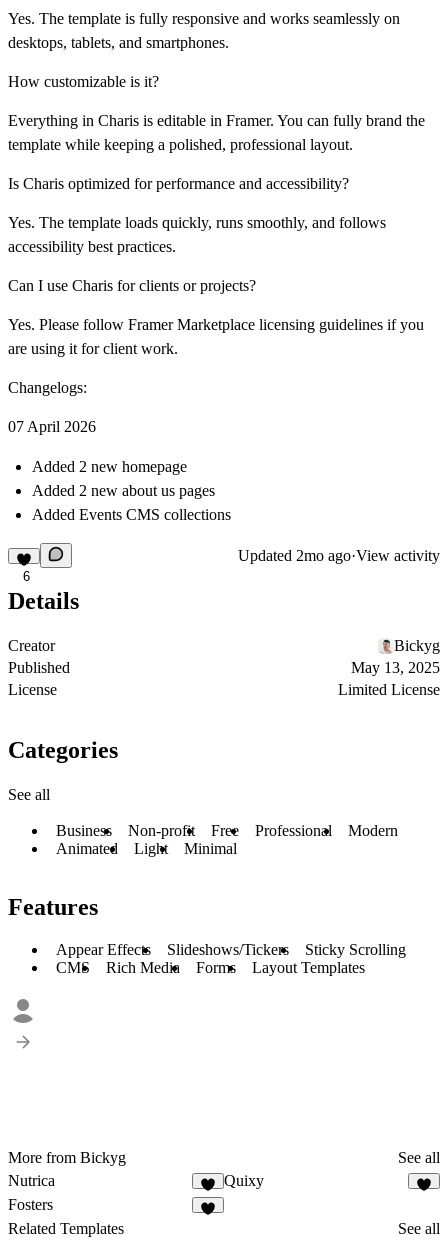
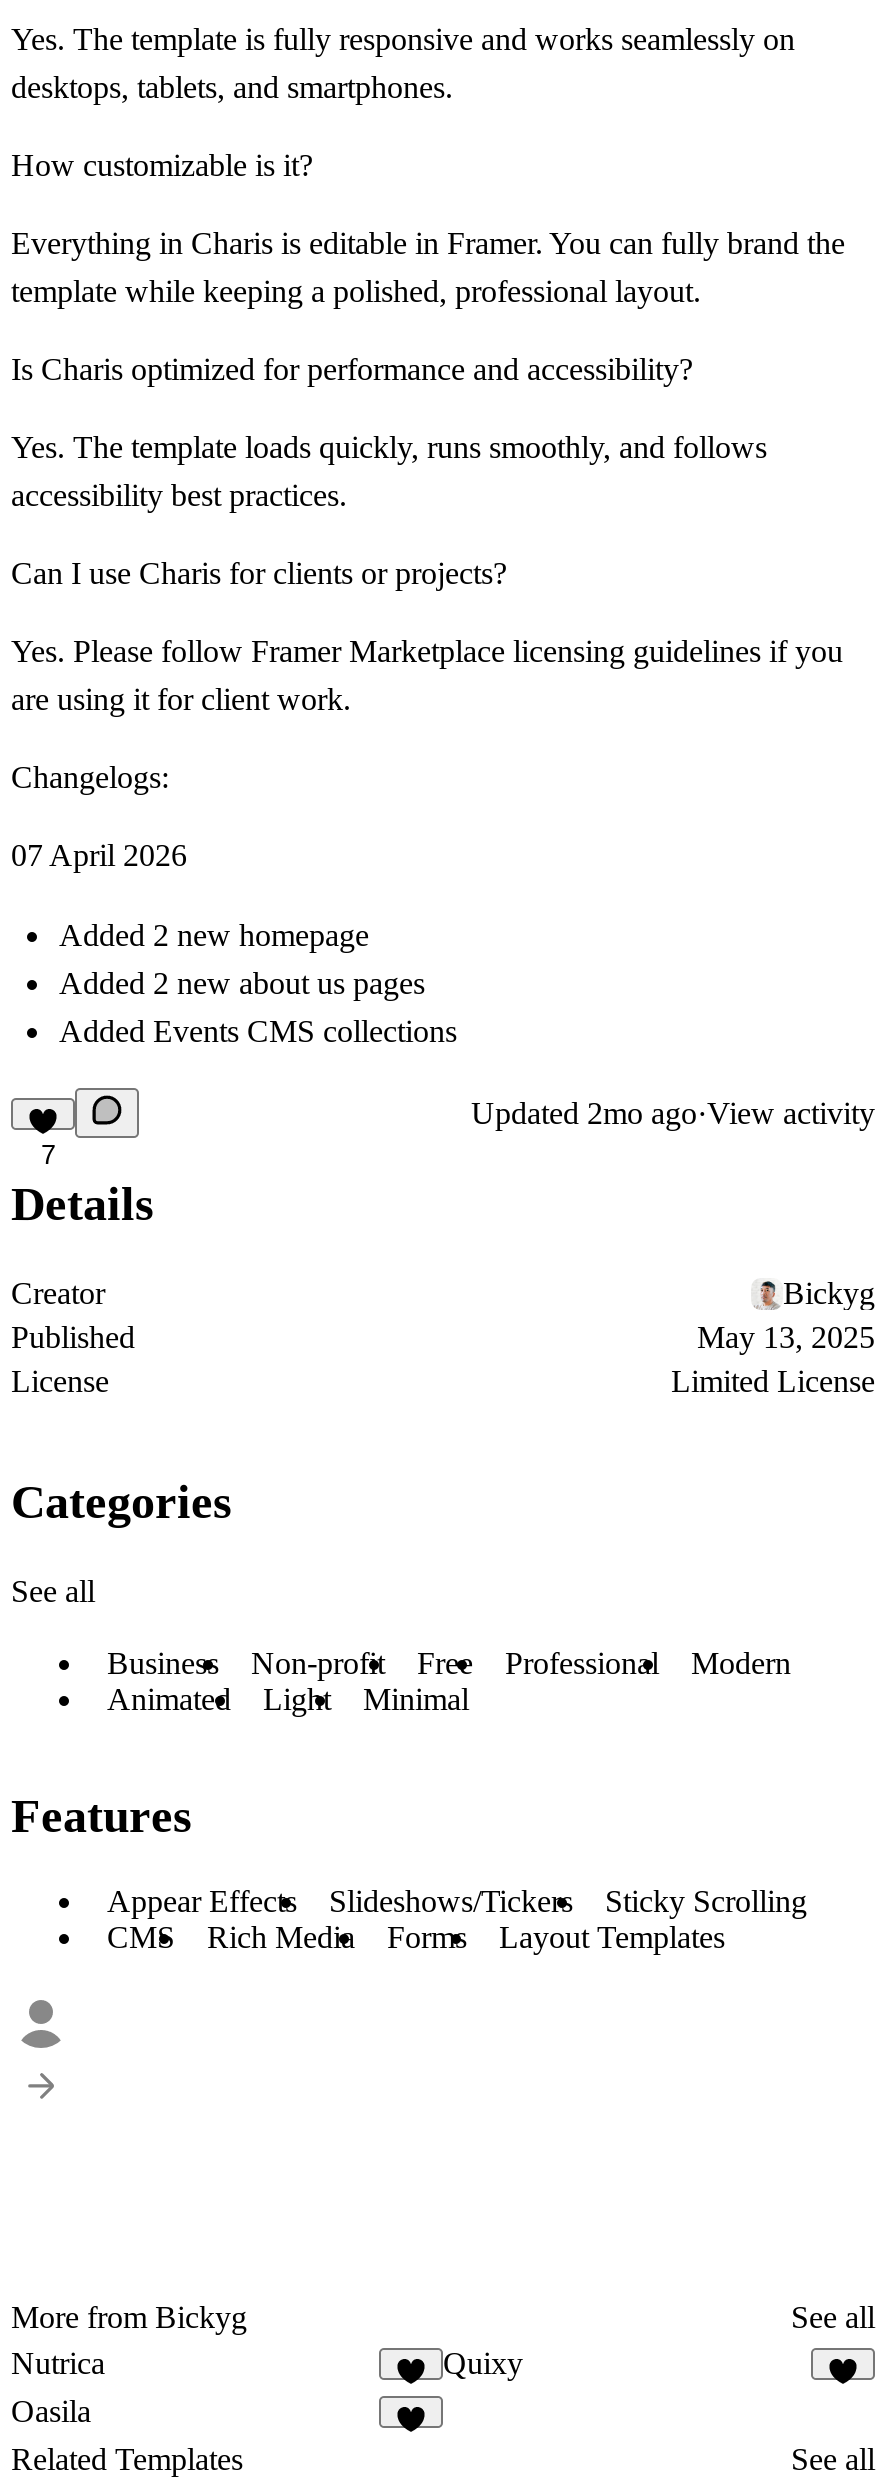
[23,569,30,584] 6 -> [41,1140,55,1170] 7
[8,1196,53,1213] Fosters -> [11,2394,91,2428] Oasila

